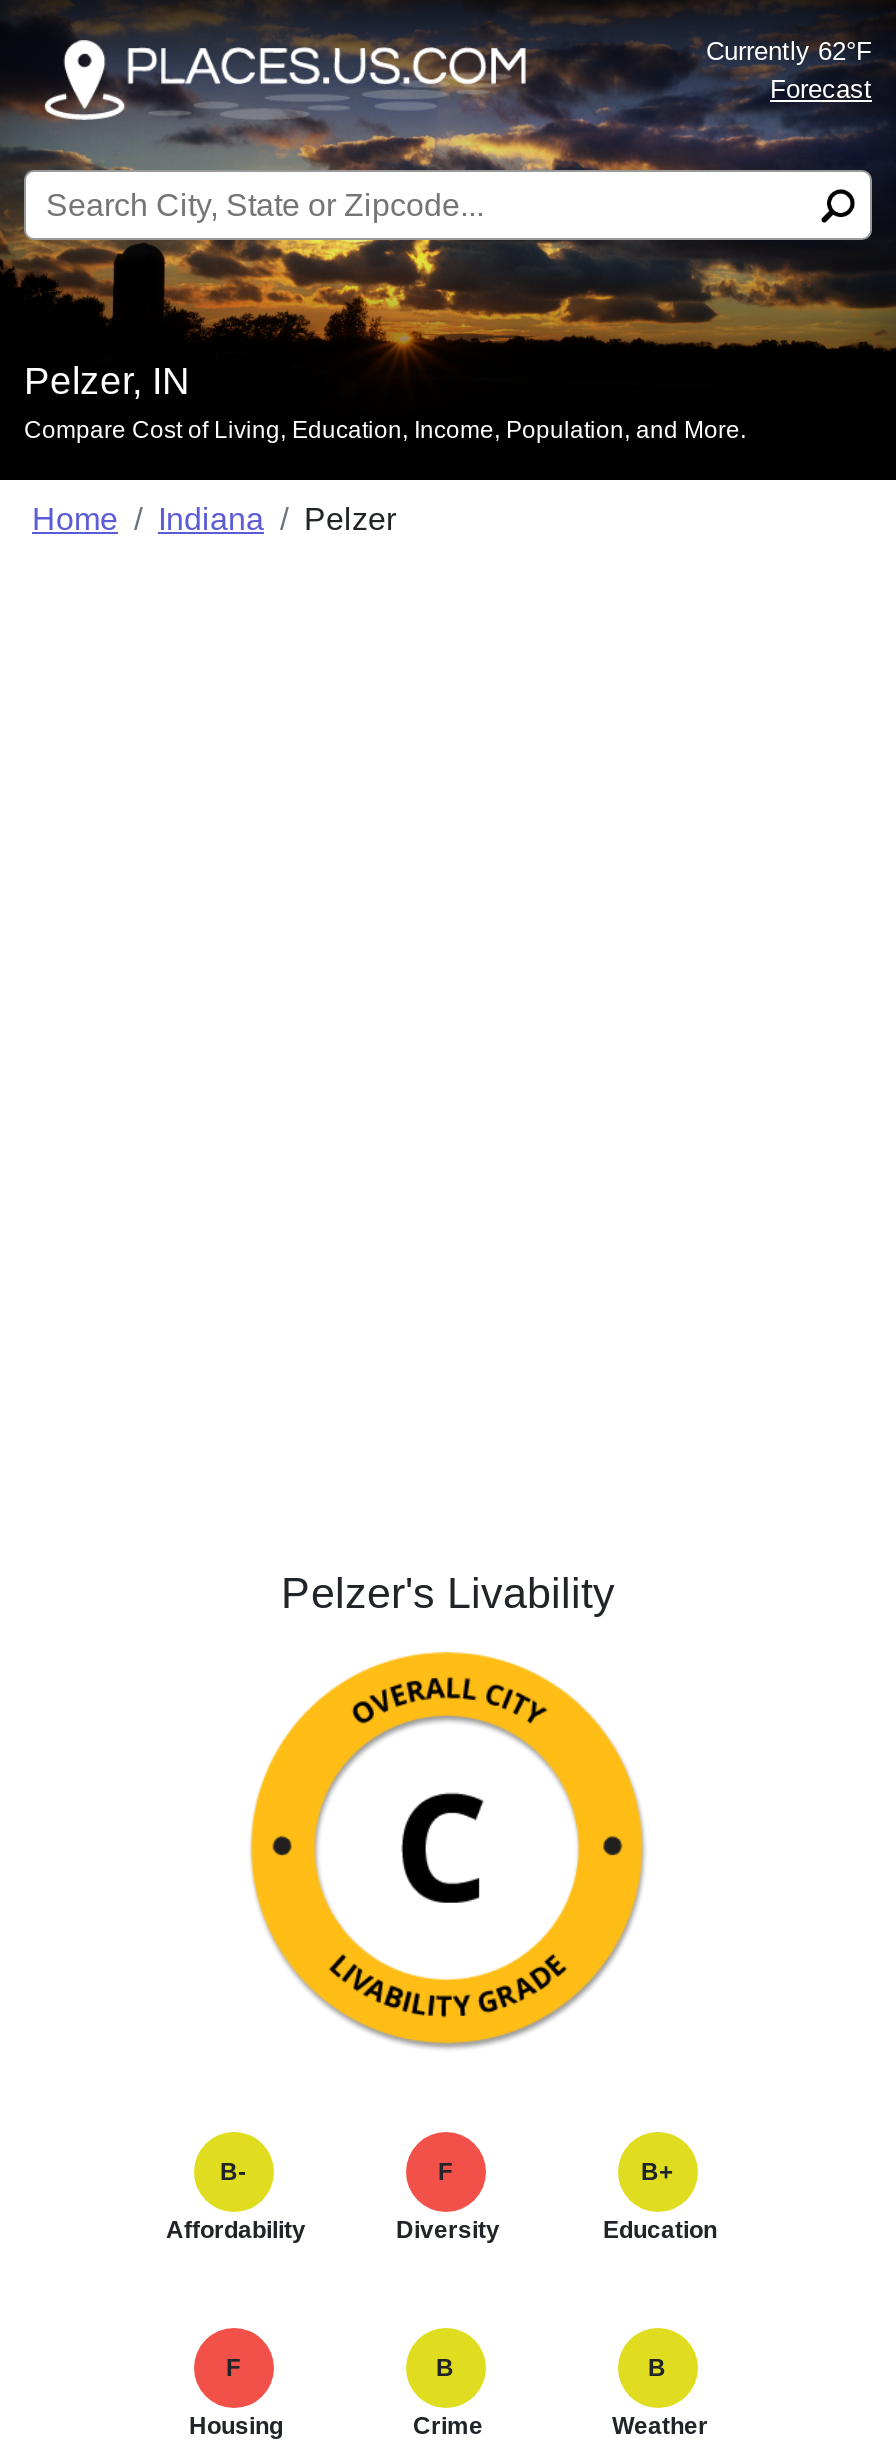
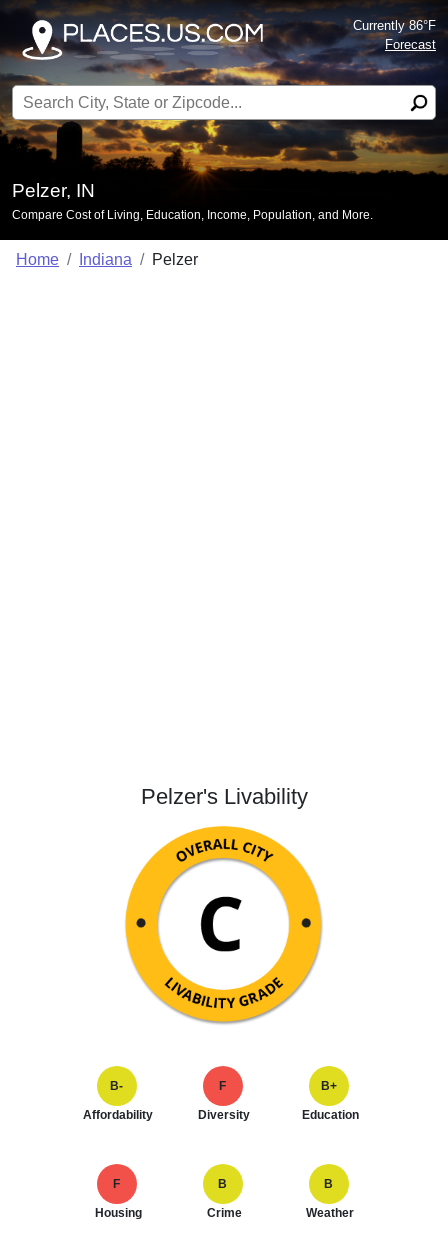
[706,36,872,66] Currently 62°F -> [353,18,436,33] Currently 86°F

